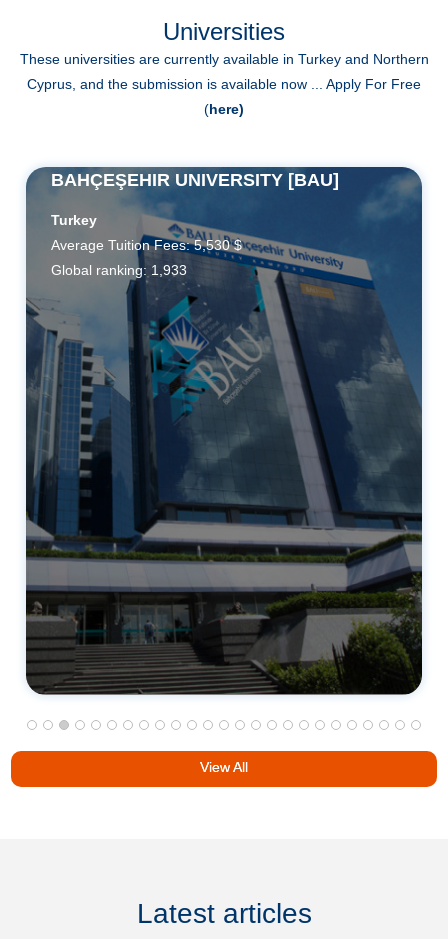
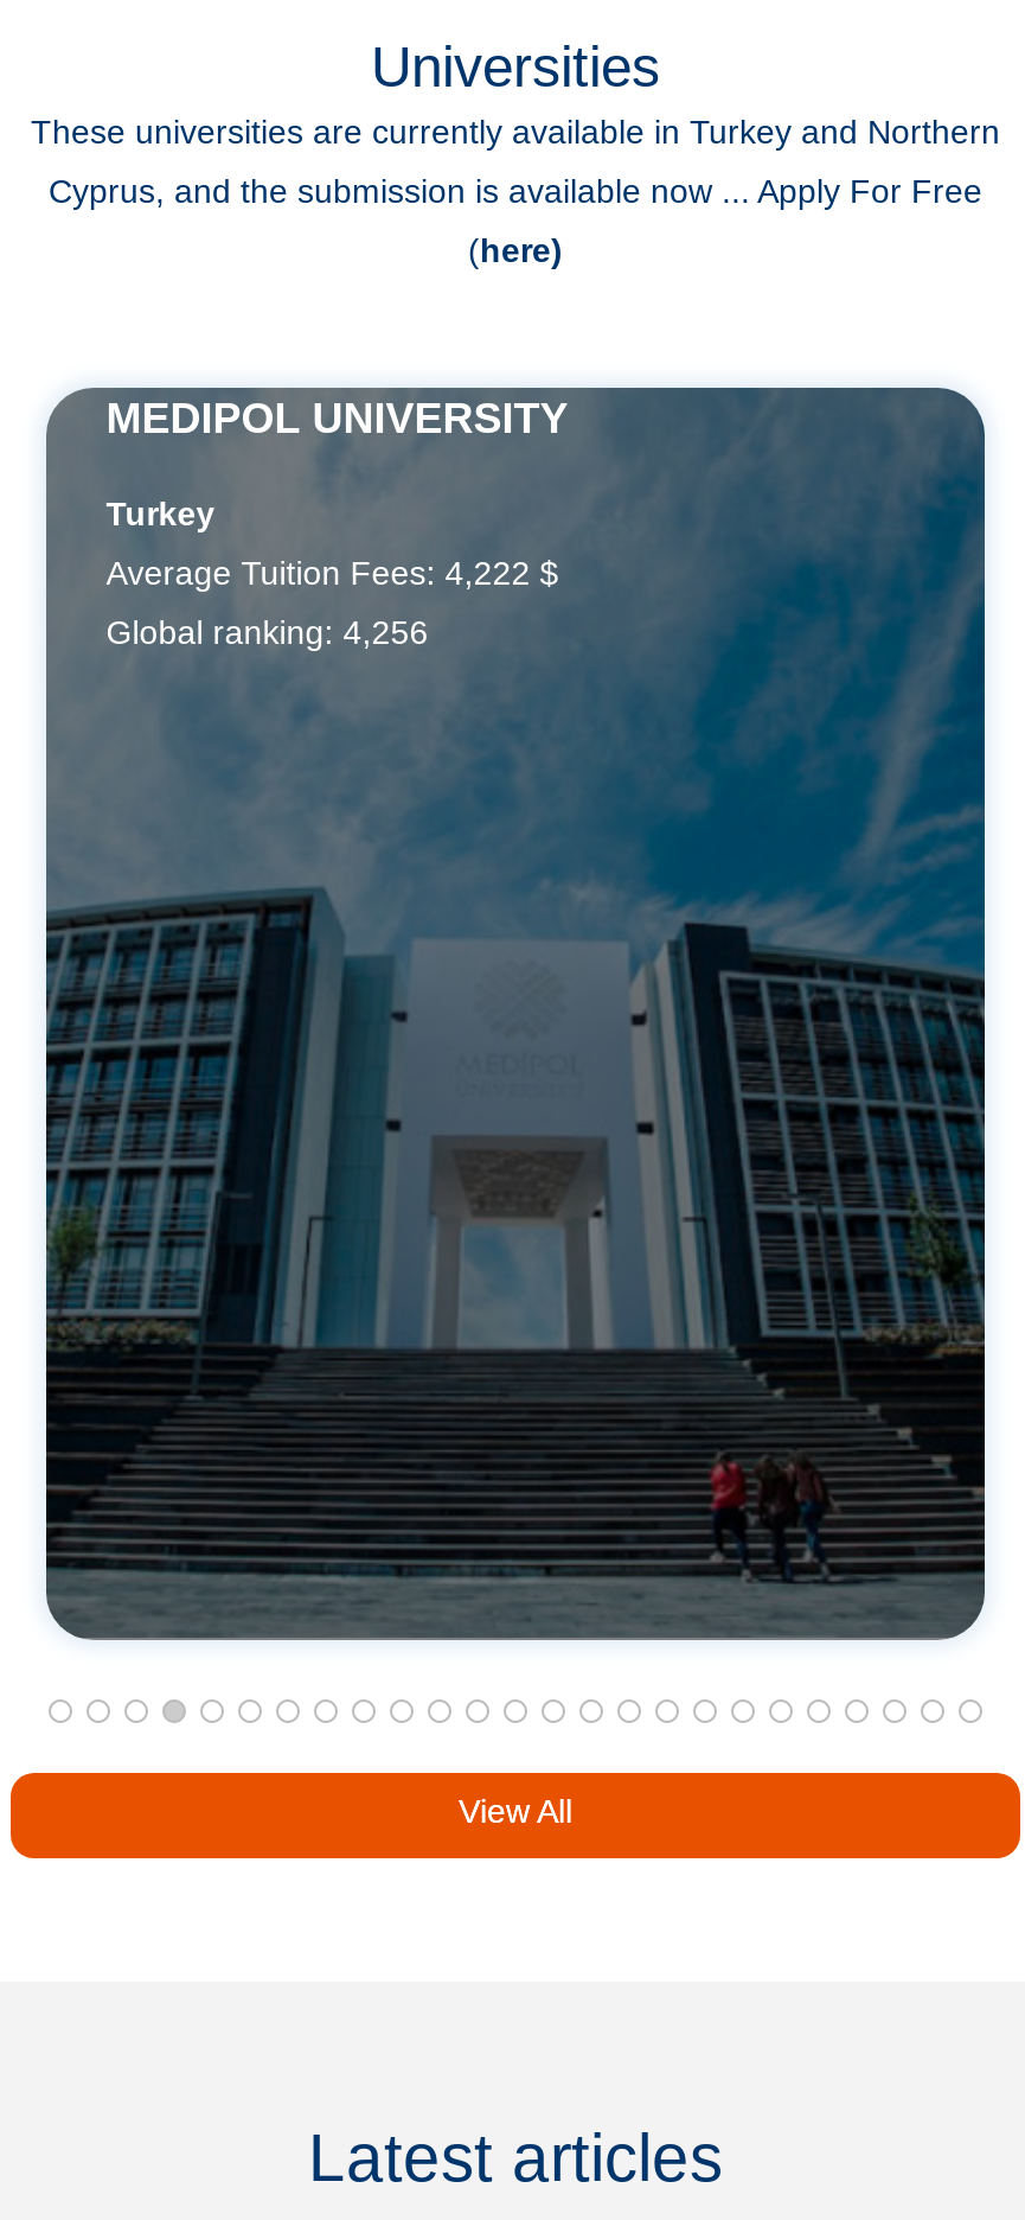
[26,169,422,694] [image] | BAHÇEŞEHIR UNIVERSITY [BAU] -> [46,390,985,1638] [image] | MEDIPOL UNIVERSITY
[51,237,242,253] Average Tuition Fees: 5,530 $ -> [106,553,559,591] Average Tuition Fees: 4,222 $
[51,262,187,278] Global ranking: 1,933 -> [106,613,428,651] Global ranking: 4,256

